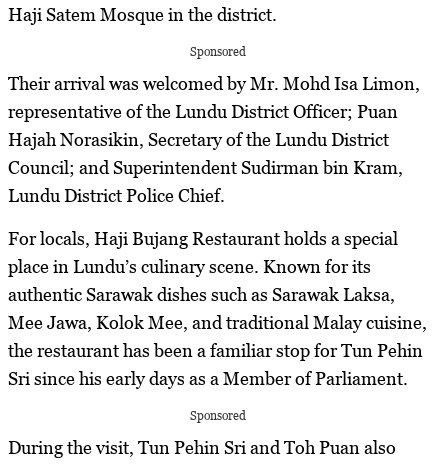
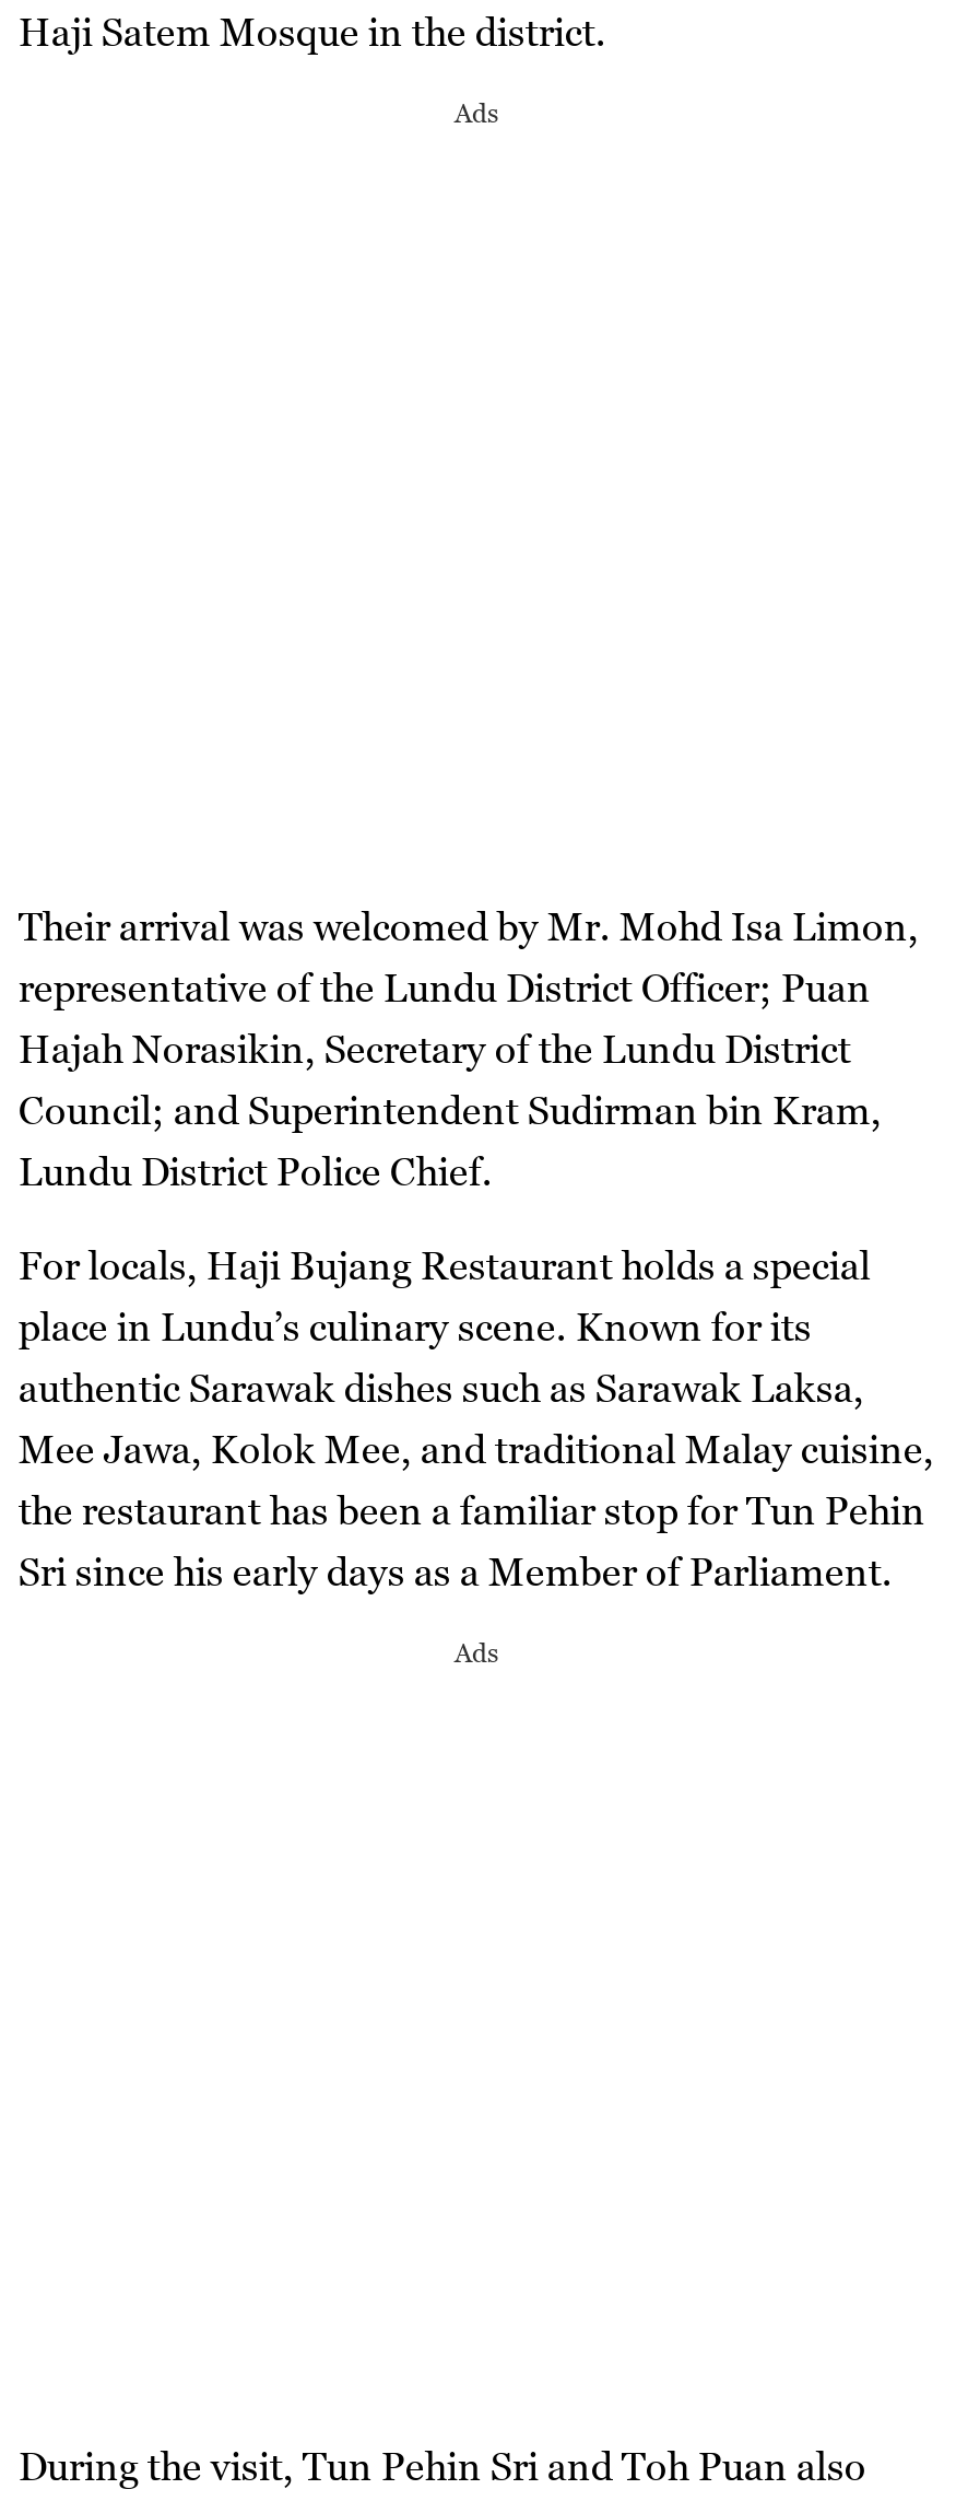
[190,44,246,59] Sponsored -> [455,97,498,130] Ads
[190,408,246,423] Sponsored -> [455,1637,498,1669] Ads

